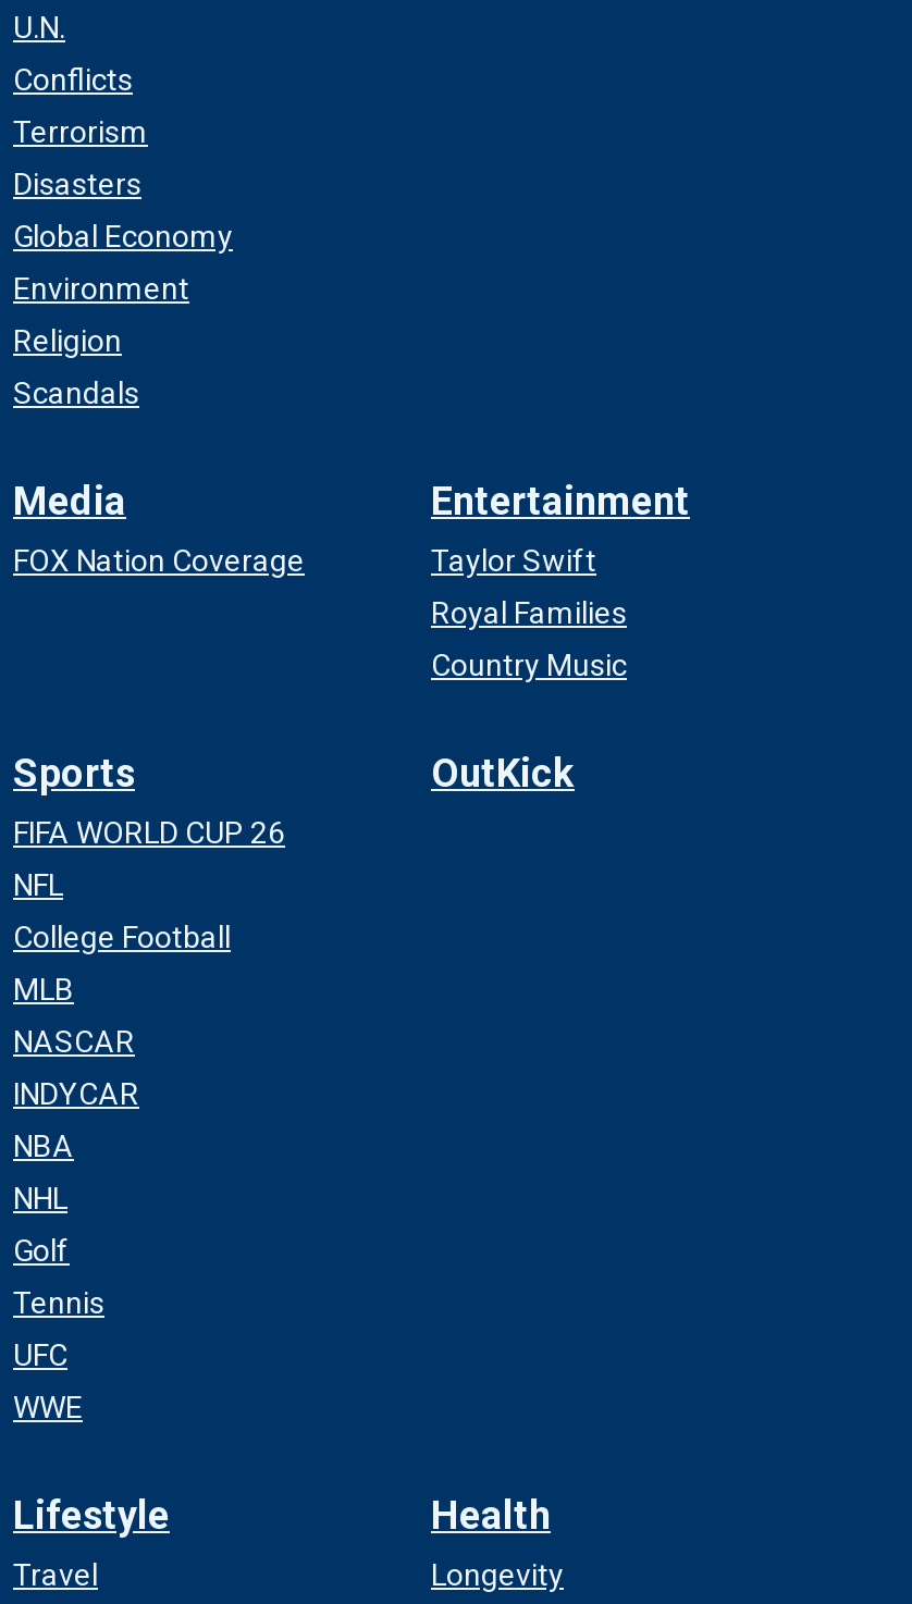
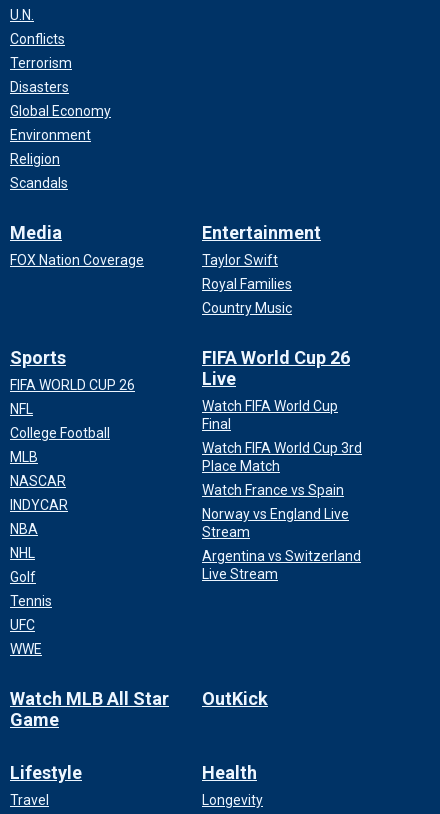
moved [431,750,575,795] -> [202,688,268,709]: OutKick
none -> [10,688,169,730] Watch MLB All Star | Game
none -> [202,347,362,582] FIFA World Cup 26 | Live | Watch FIFA World Cup | Final | Watch FIFA World Cup 3rd | Place Match | Watch France vs Spain | Norway vs England Live | Stream | Argentina vs Switzerland | Live Stream

